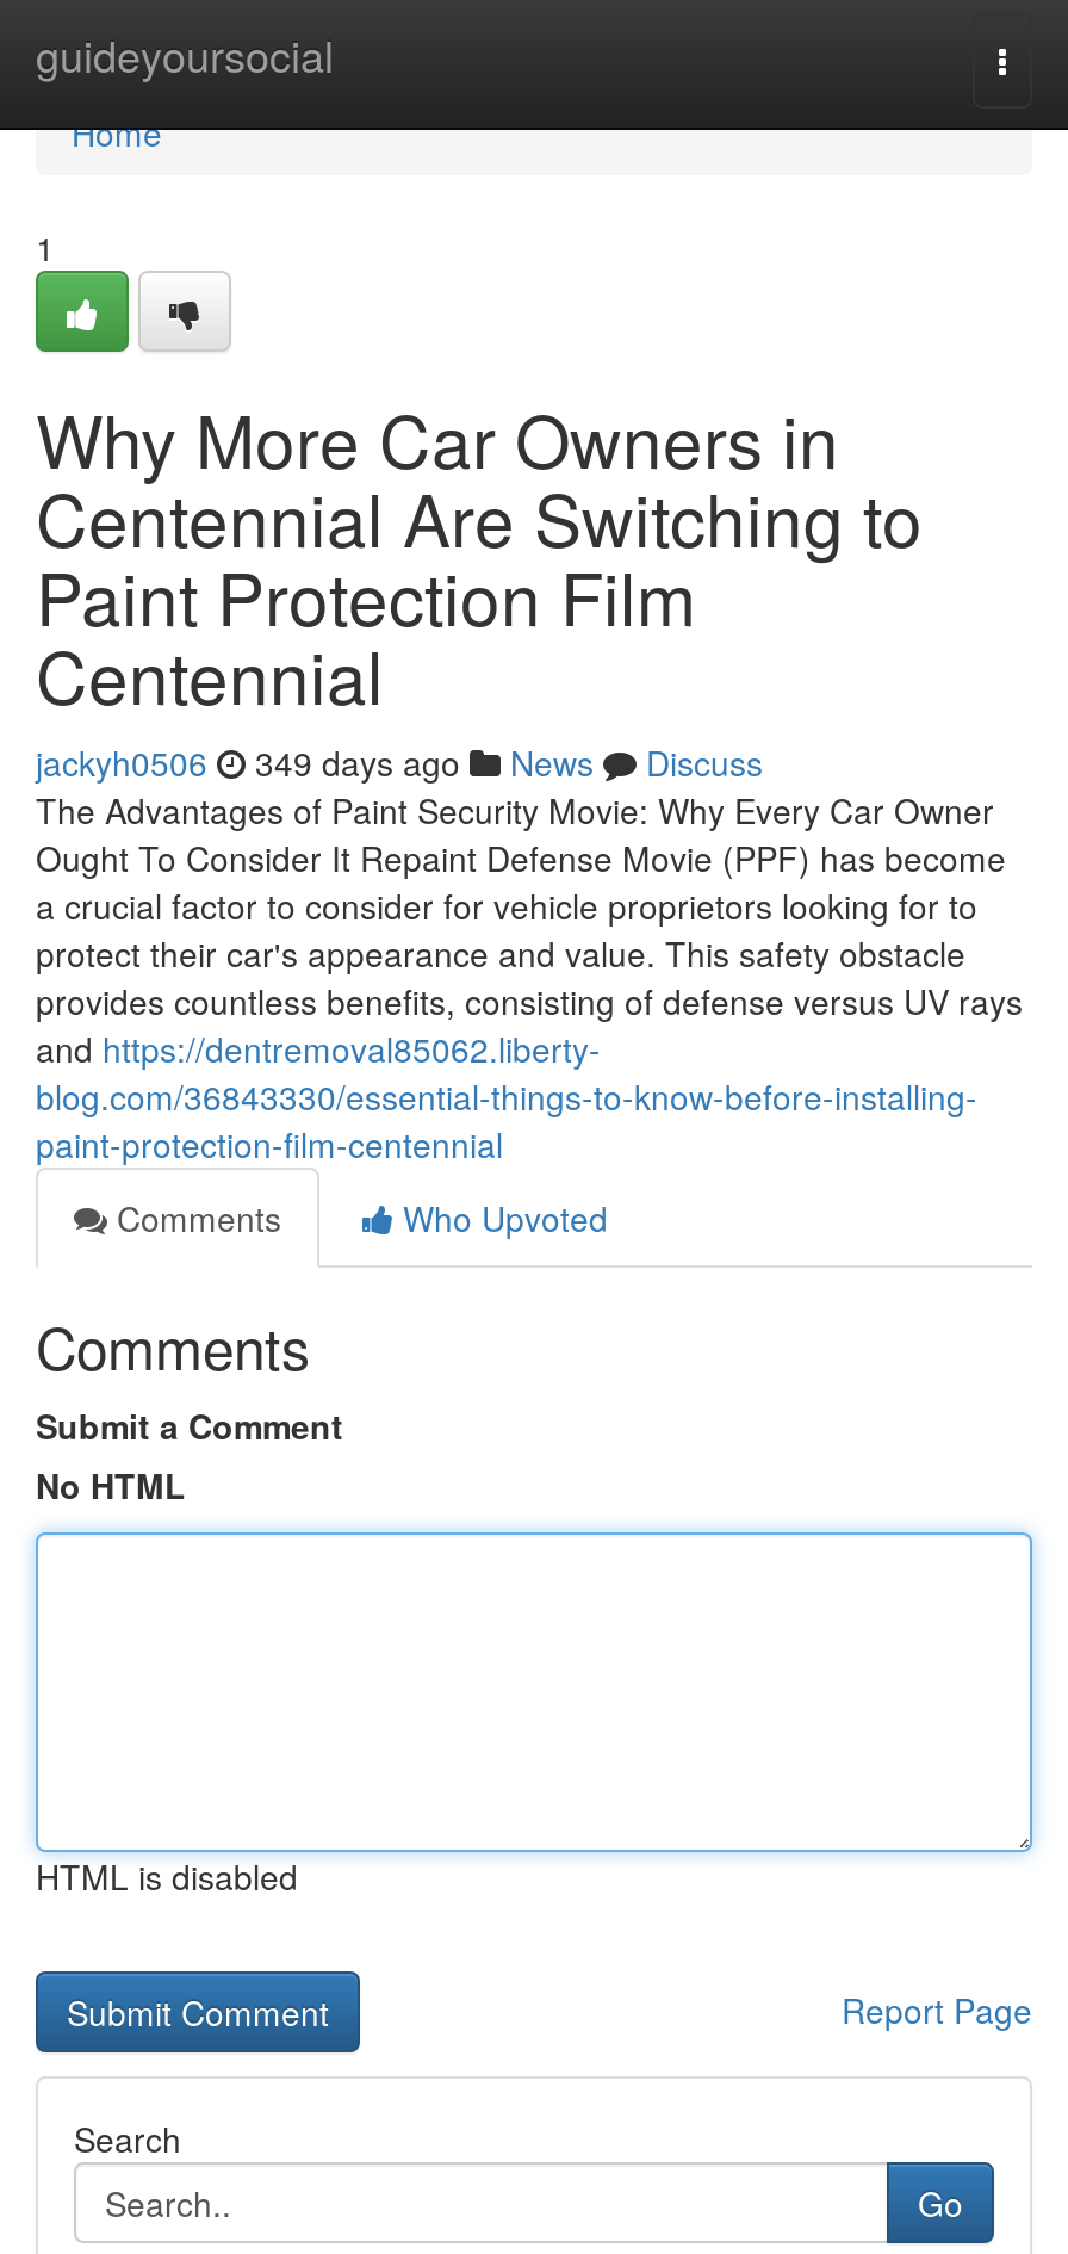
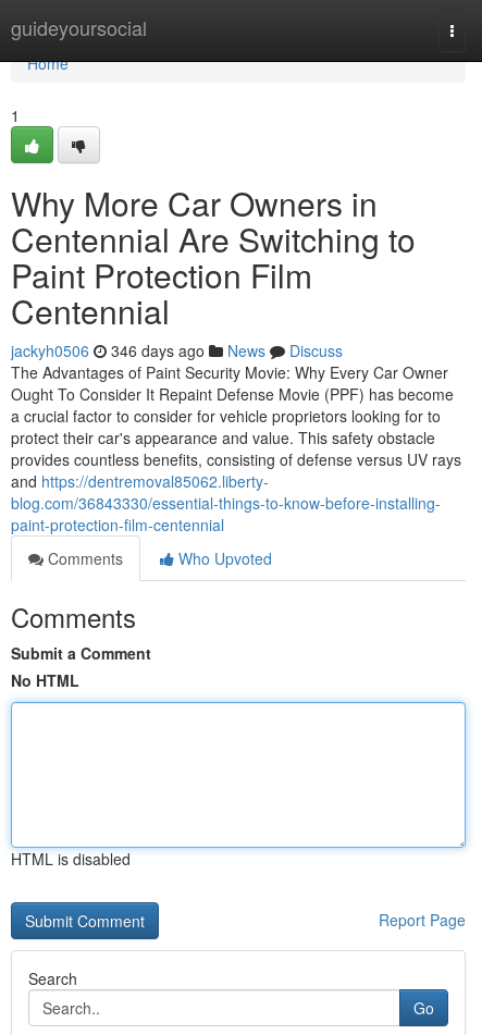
[36,738,763,786] jackyh0506 349 days ago News Discuss -> [11,340,343,361] jackyh0506 346 days ago News Discuss

